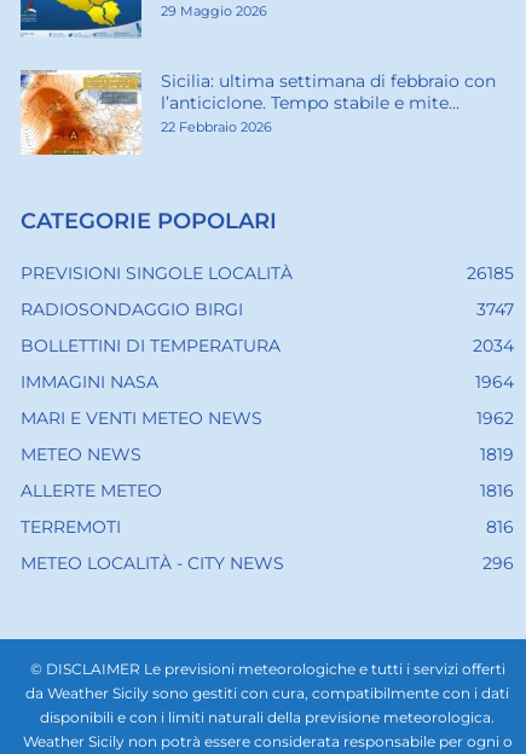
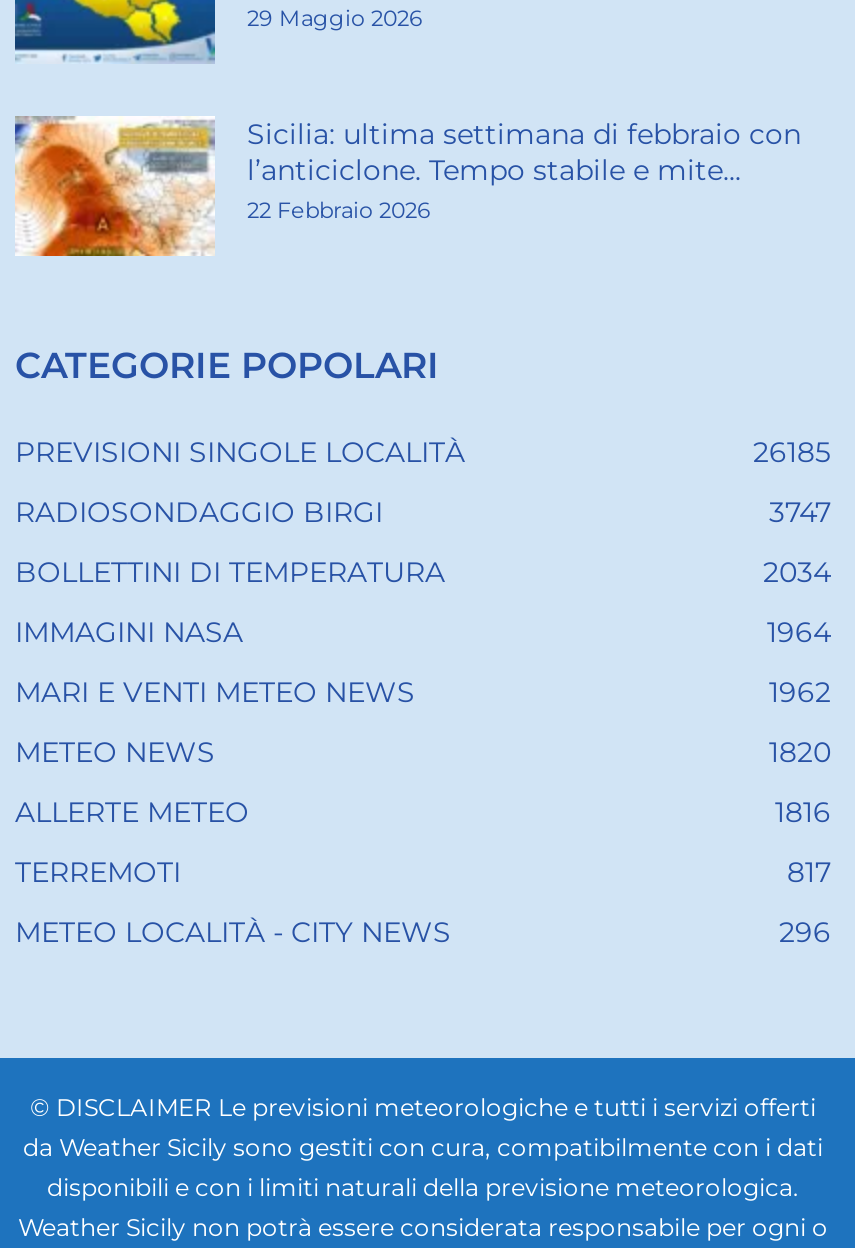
[480,444,514,465] 1819 -> [769,734,831,770] 1820
[486,516,514,538] 816 -> [787,854,831,890] 817

